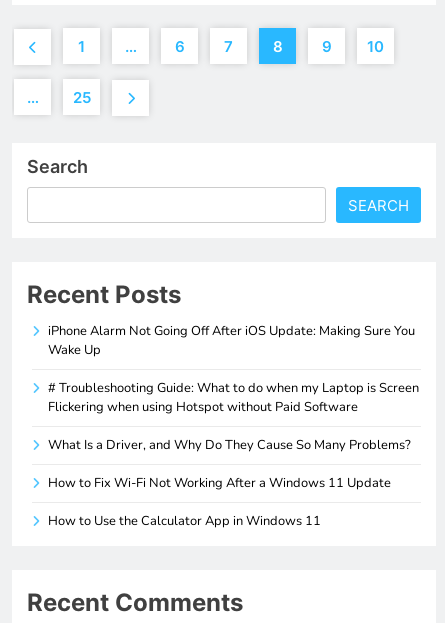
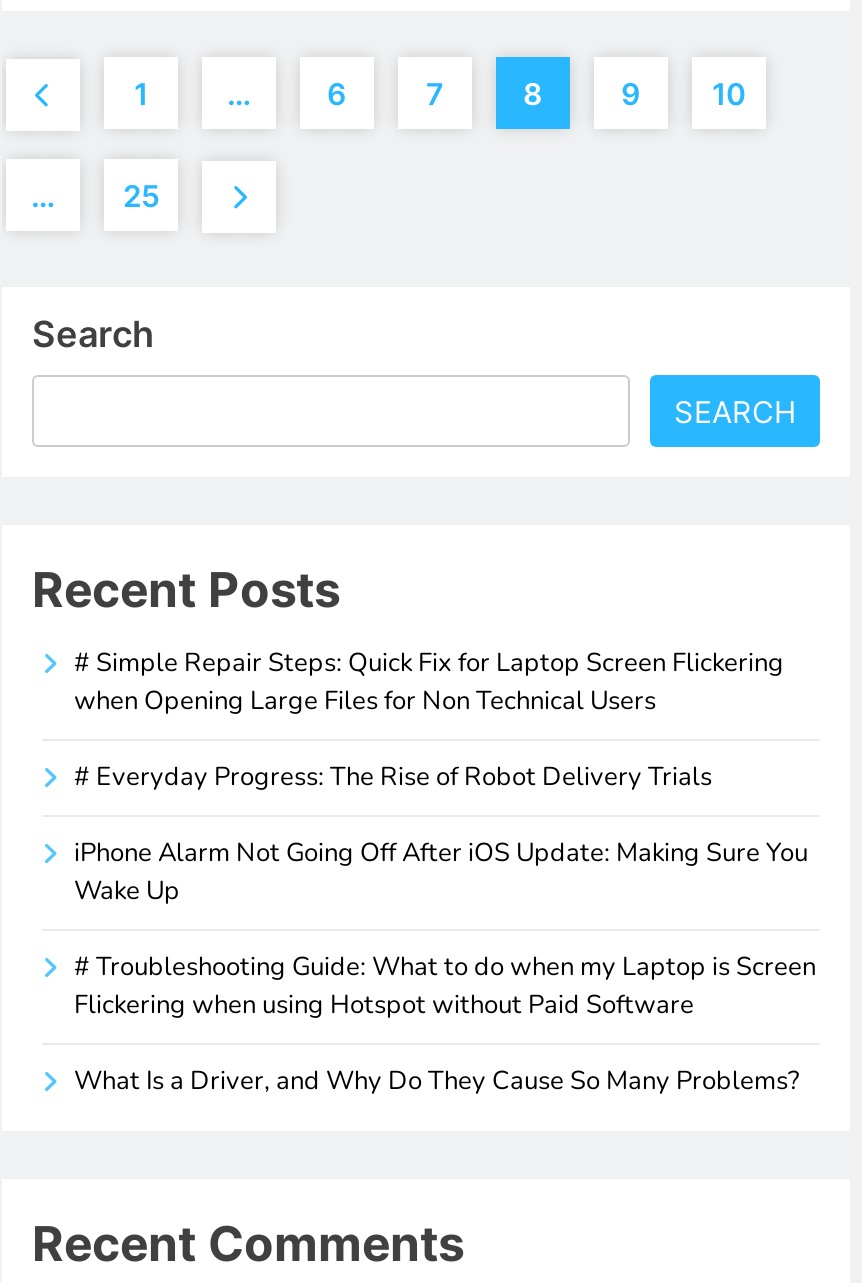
none -> [74,644,784,794] # Simple Repair Steps: Quick Fix for Laptop Screen Flickering | when Opening Large Files for Non Technical Users | # Everyday Progress: The Rise of Robot Delivery Trials
moved [48,322,419,454] -> [74,834,816,1098]: iPhone Alarm Not Going Off After iOS Update: Making Sure You | Wake Up | # Troubleshooting Guide: What to do when my Laptop is Screen | Flickering when using Hotspot without Paid Software | What Is a Driver, and Why Do They Cause So Many Problems?
[48,474,391,530] How to Fix Wi-Fi Not Working After a Windows 11 Update | How to Use the Calculator App in Windows 11 -> none

